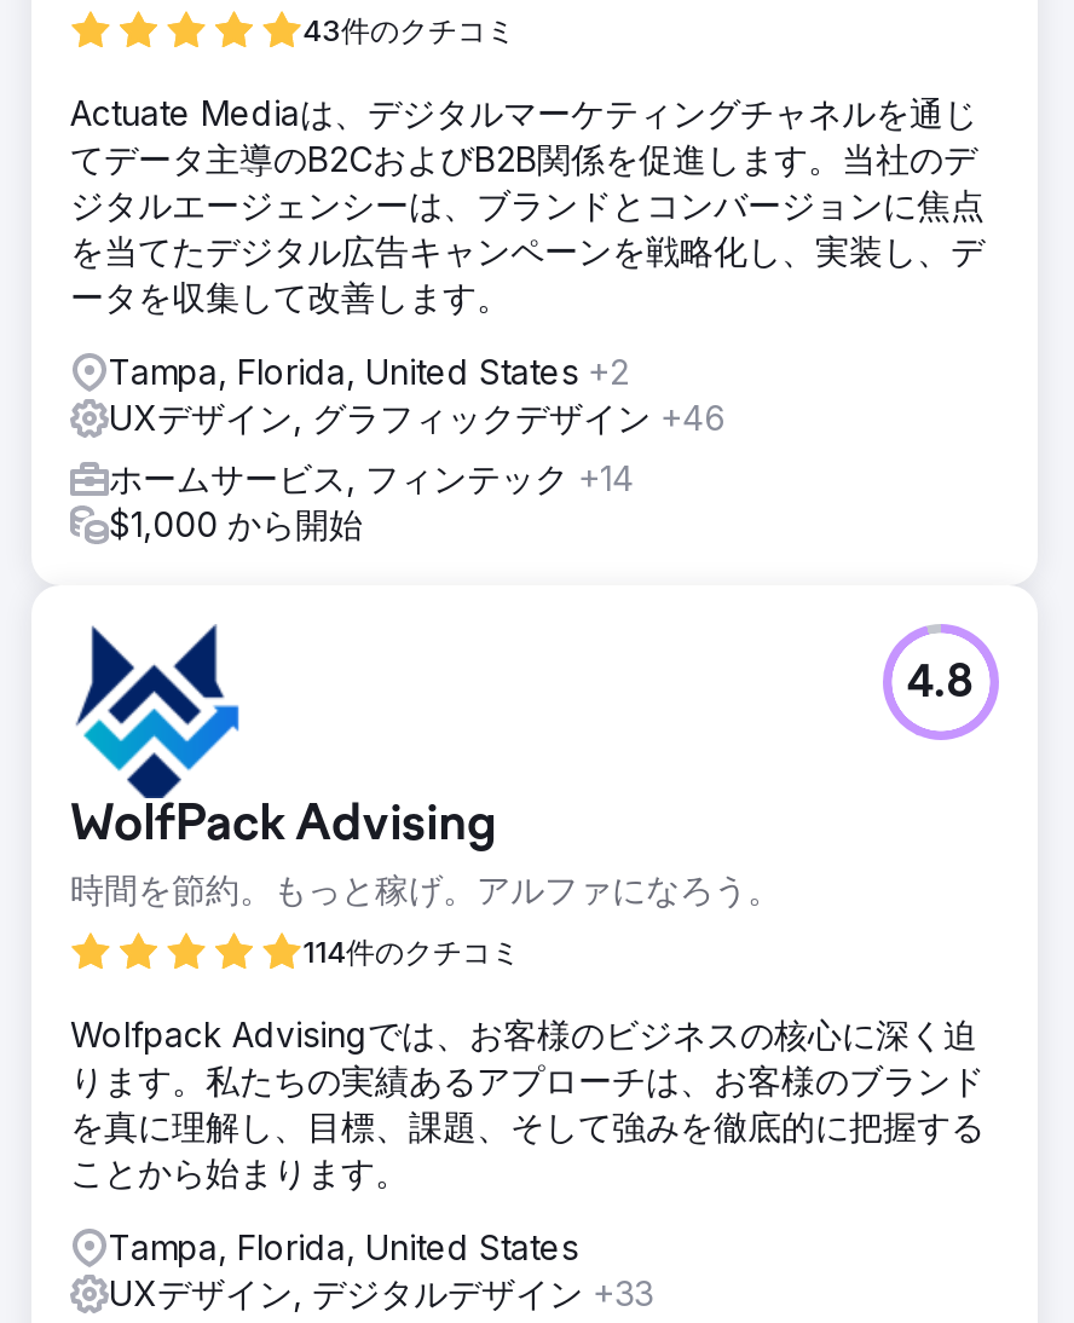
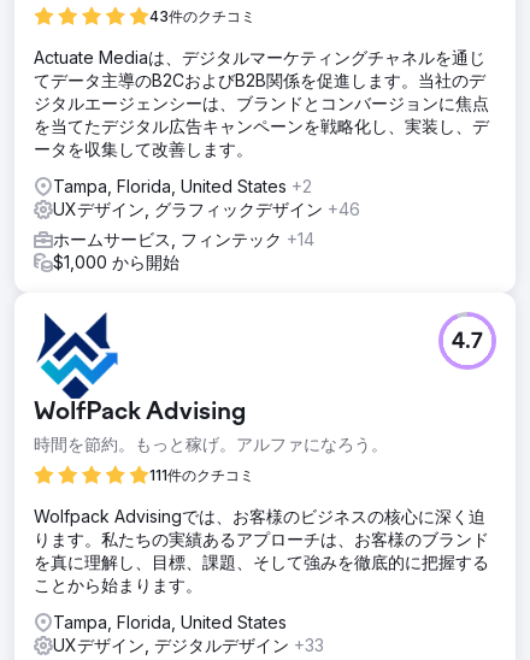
[907,663,975,709] 4.8 -> [452,331,483,354] 4.7
[302,934,520,970] 114件のクチコミ -> [149,466,254,484] 111件のクチコミ

